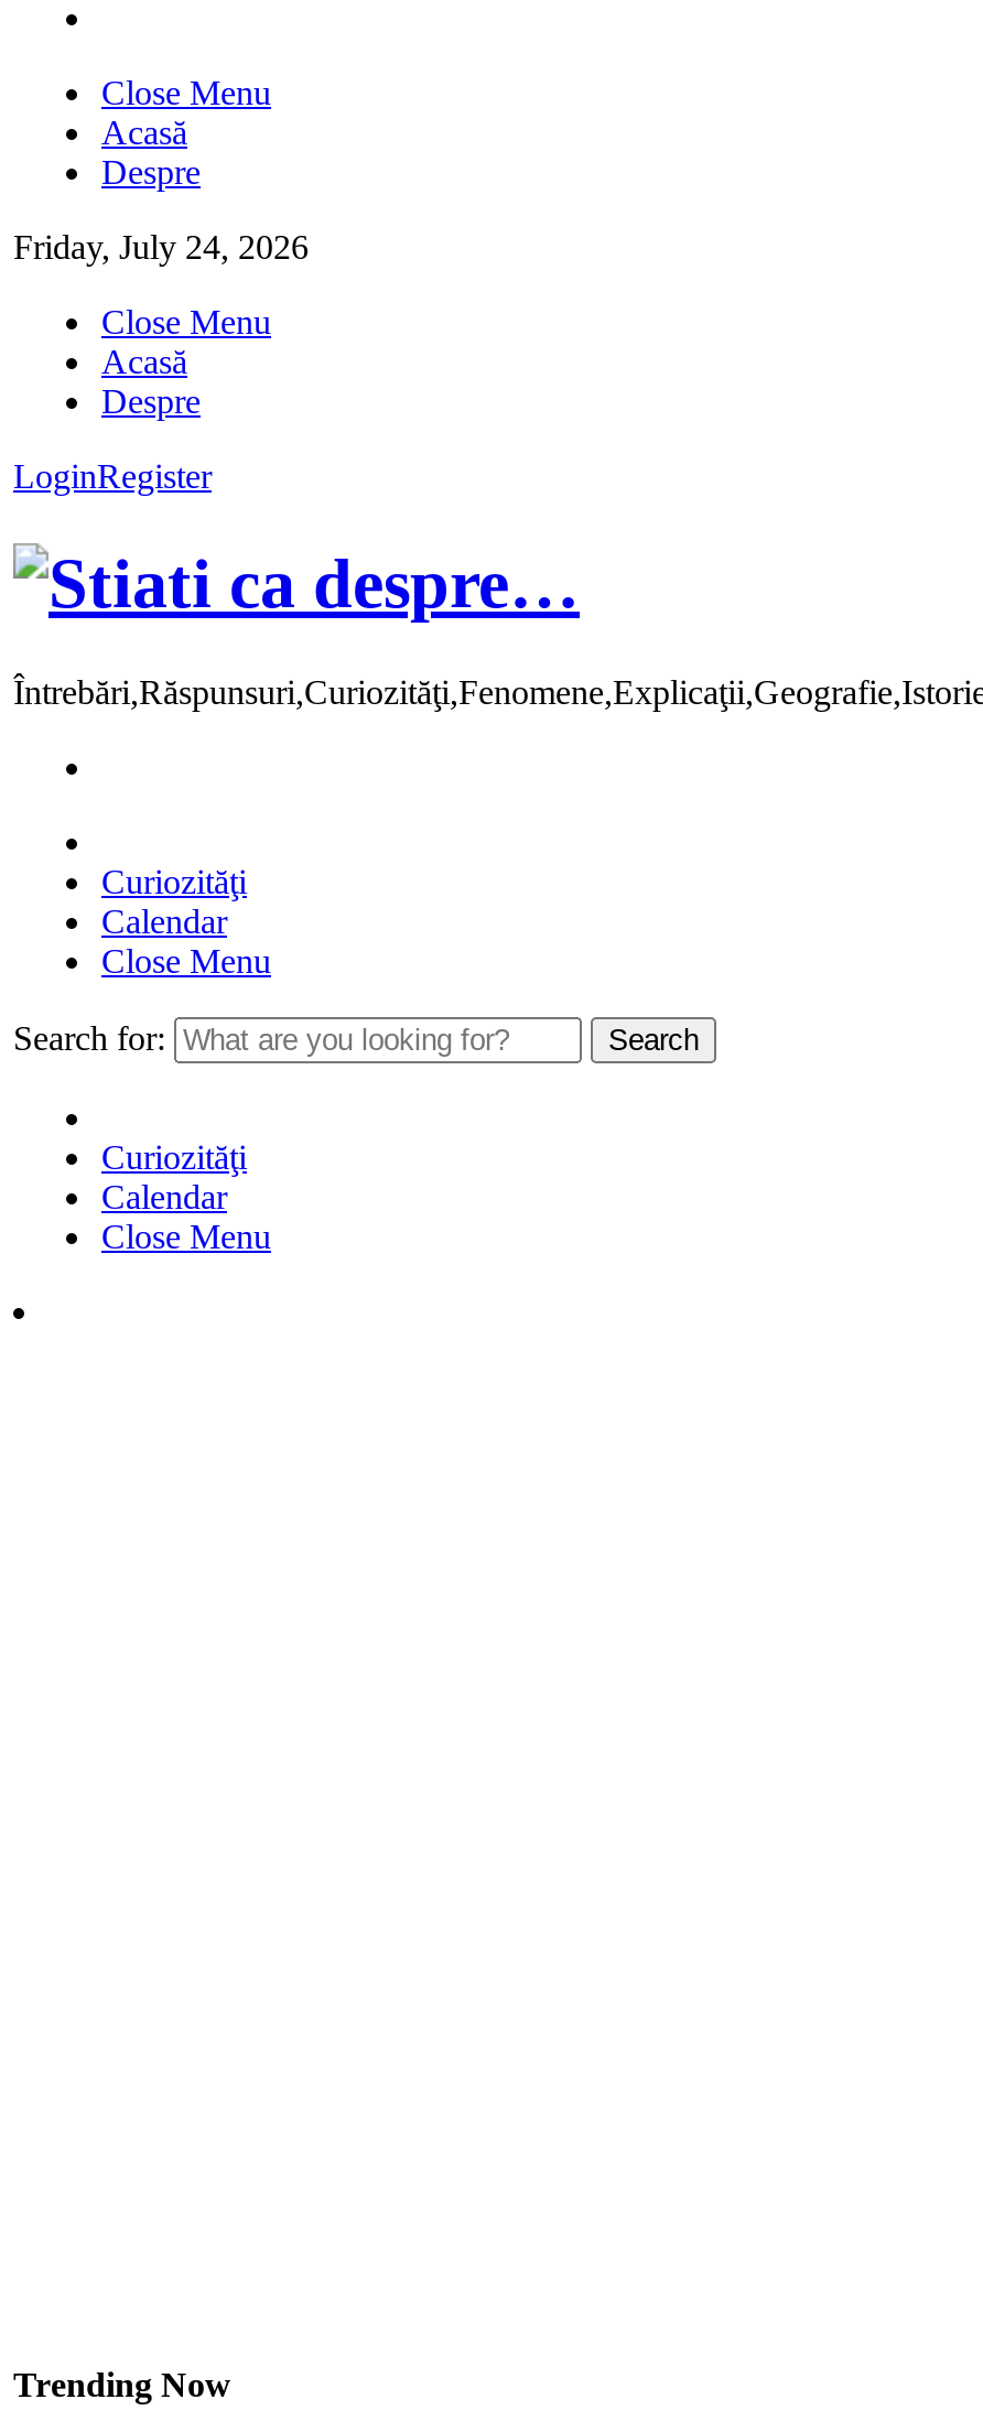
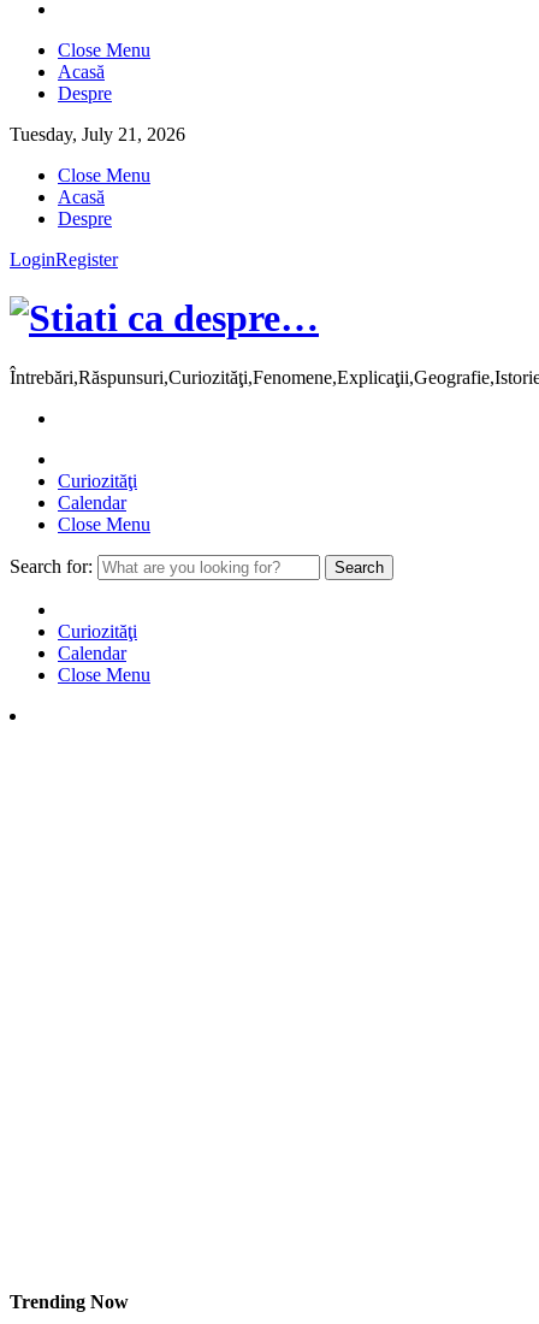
[13,228,309,266] Friday, July 24, 2026 -> [10,124,185,144] Tuesday, July 21, 2026

